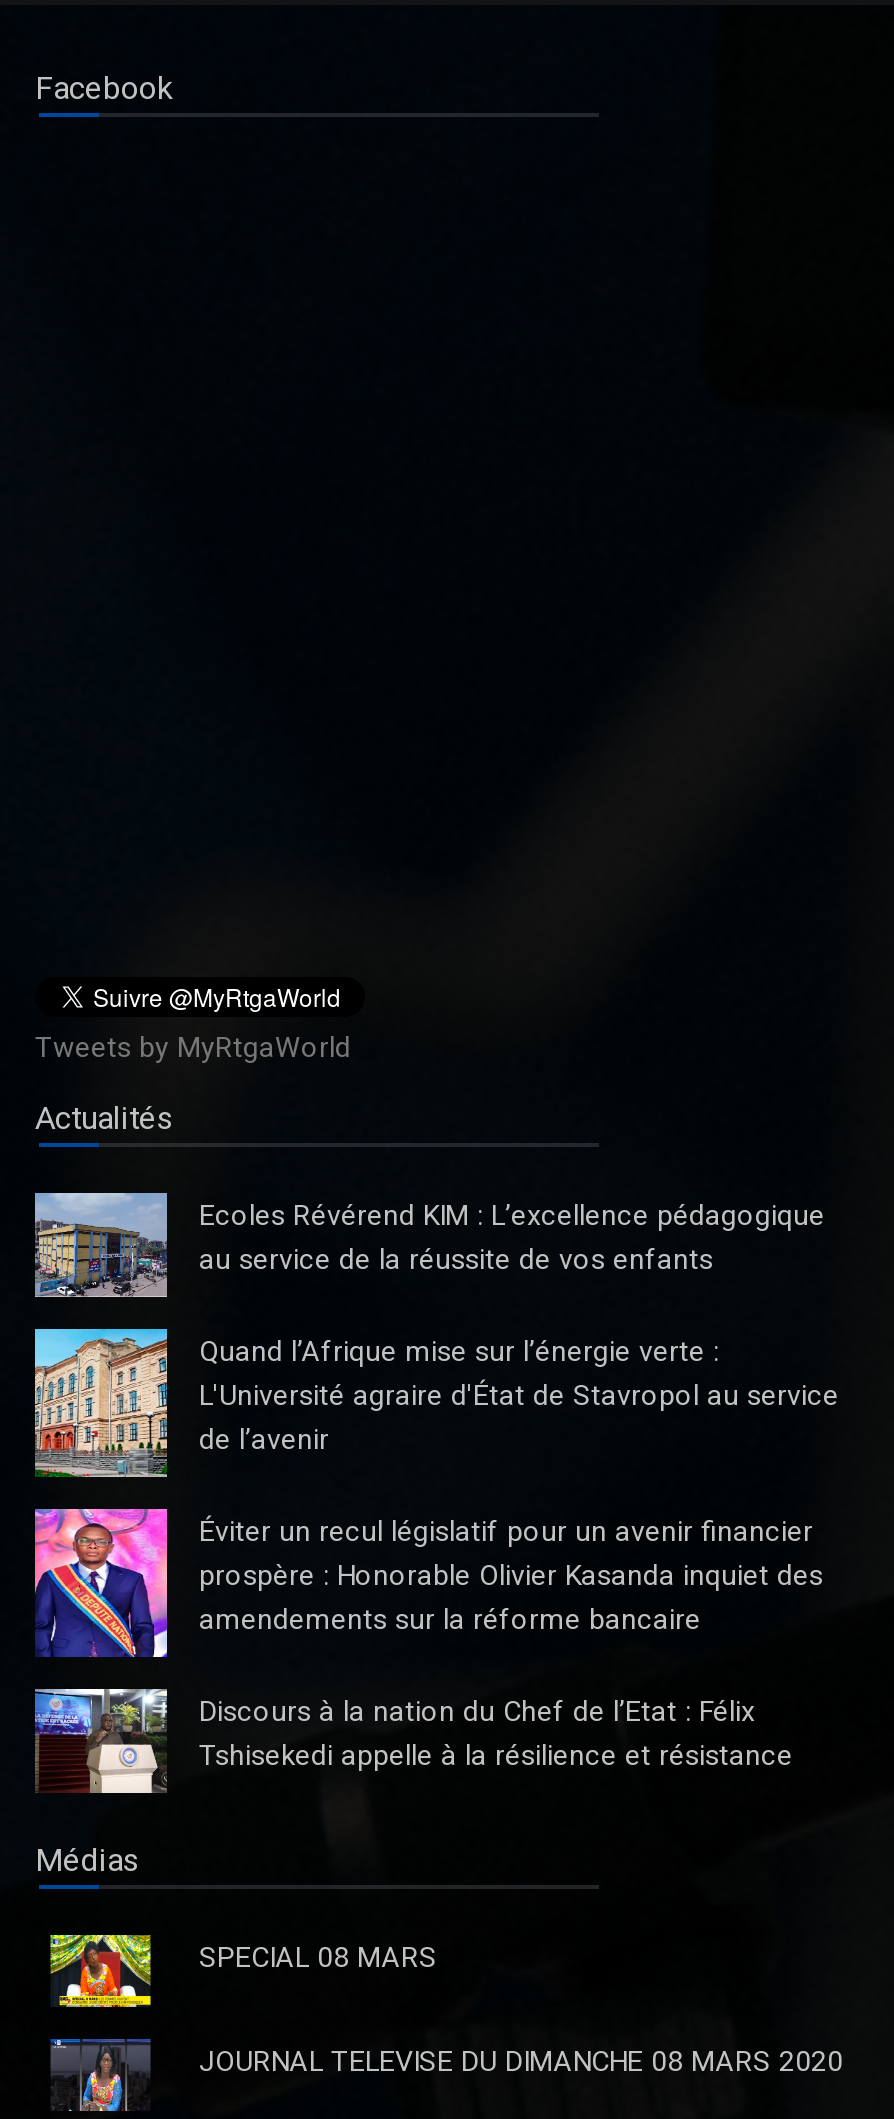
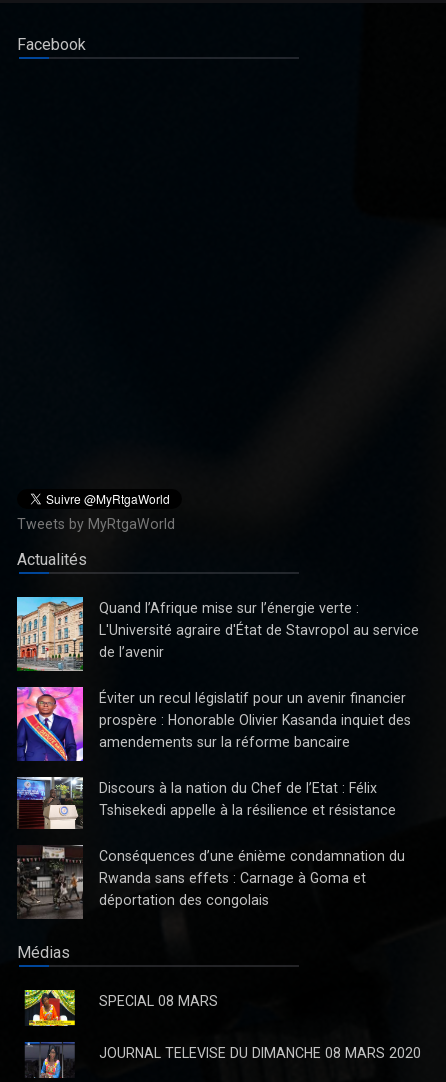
[33,1191,825,1299] [image] | Ecoles Révérend KIM : L’excellence pédagogique | au service de la réussite de vos enfants -> none
moved [21,1319,839,1771] -> [10,592,419,818]: [image] | Quand l’Afrique mise sur l’énergie verte : | L'Université agraire d'État de Stavropol au service | ... | Discours à la nation du Chef de l’Etat : Félix | Tshisekedi appelle à la résilience et résistance
none -> [17,844,405,919] [image] | Conséquences d’une énième condamnation du | Rwanda sans effets : Carnage à Goma et | déportation des congolais

